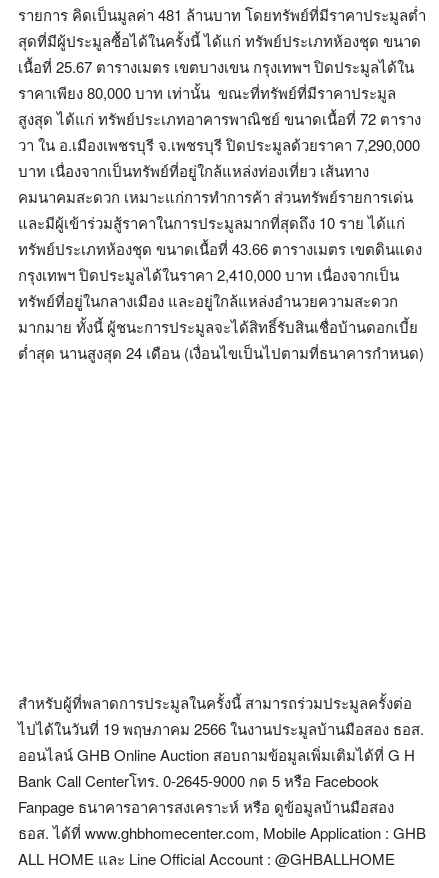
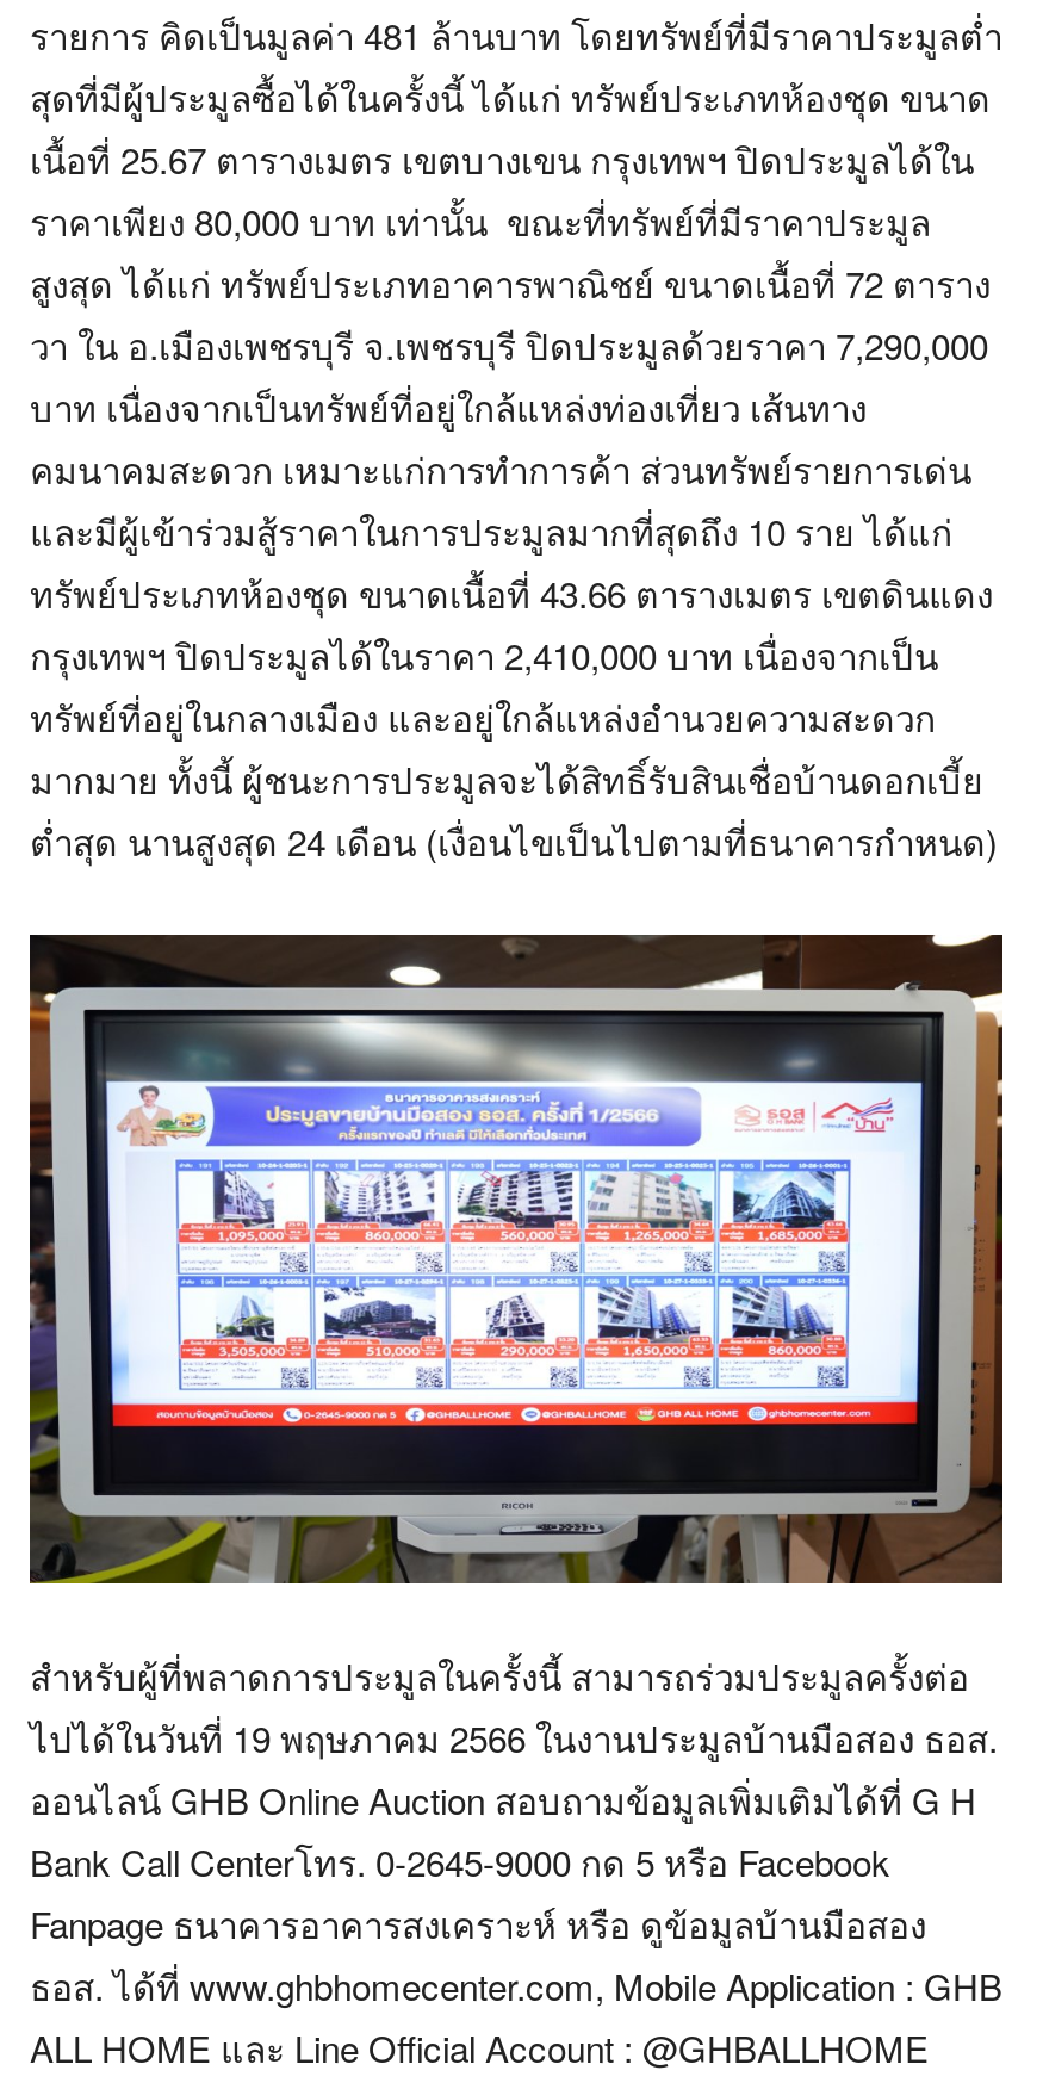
none -> [27,932,1005,1586] [image]

